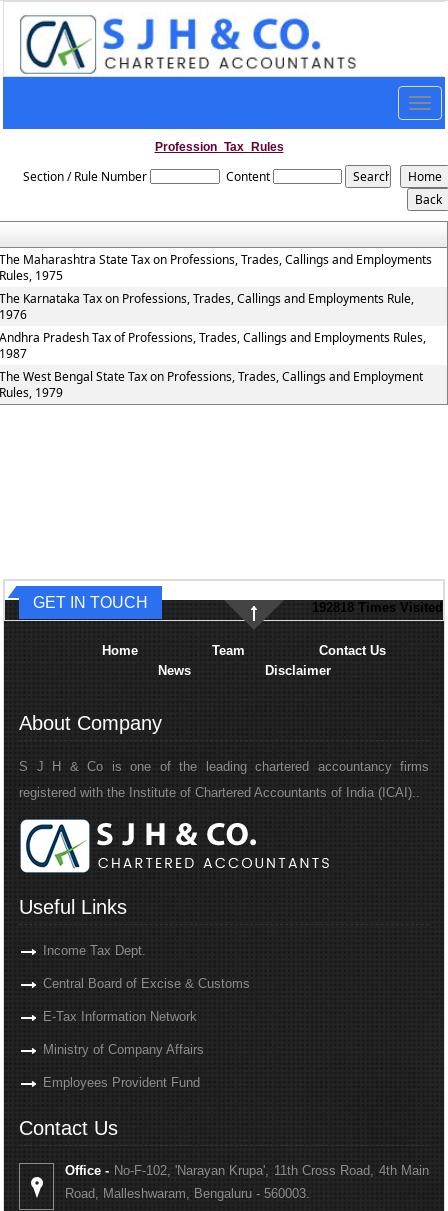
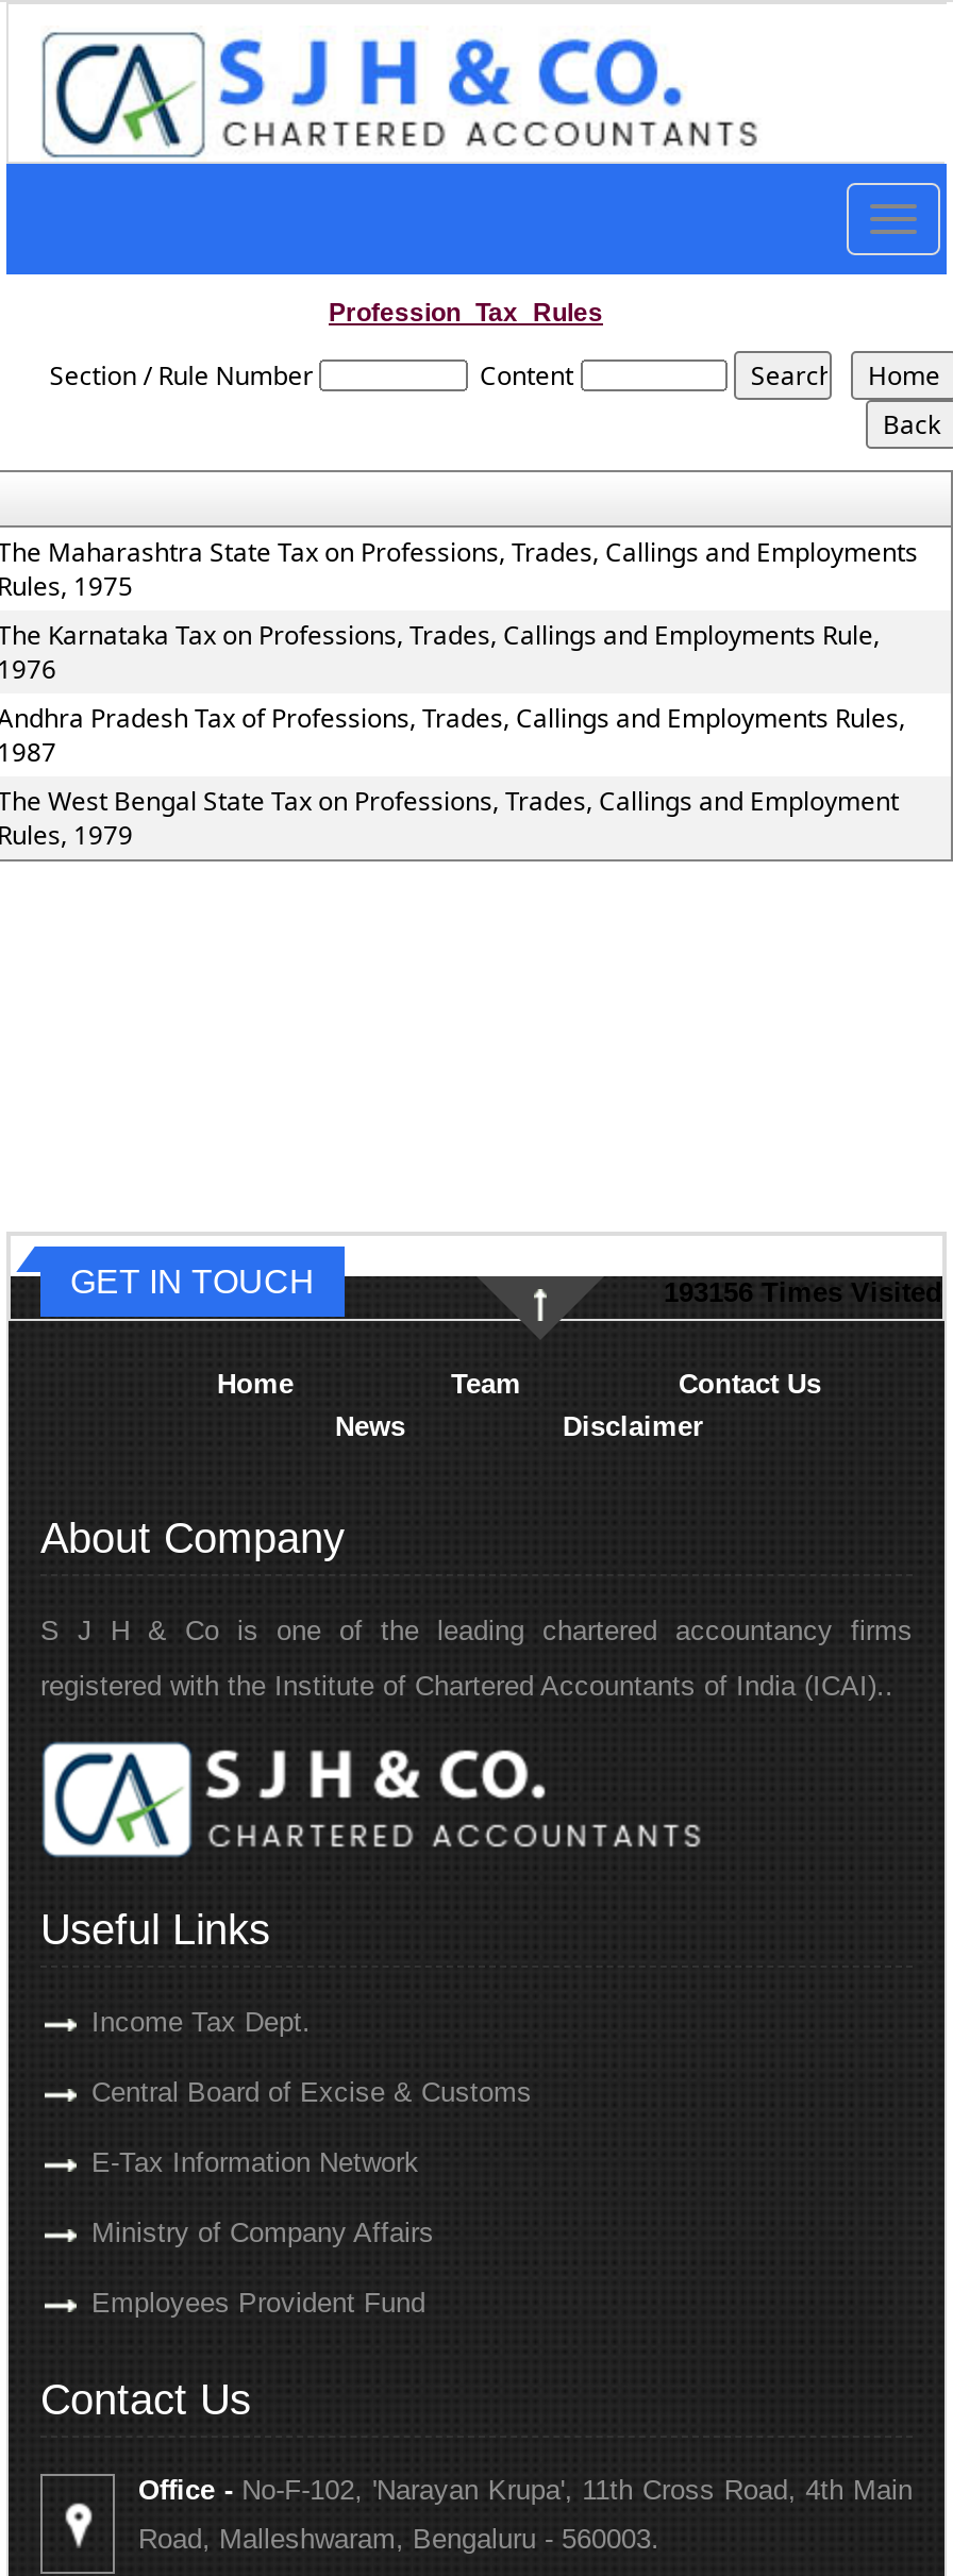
[312,600,443,615] 192818 Times Visited -> [664,1276,942,1308] 193156 Times Visited

